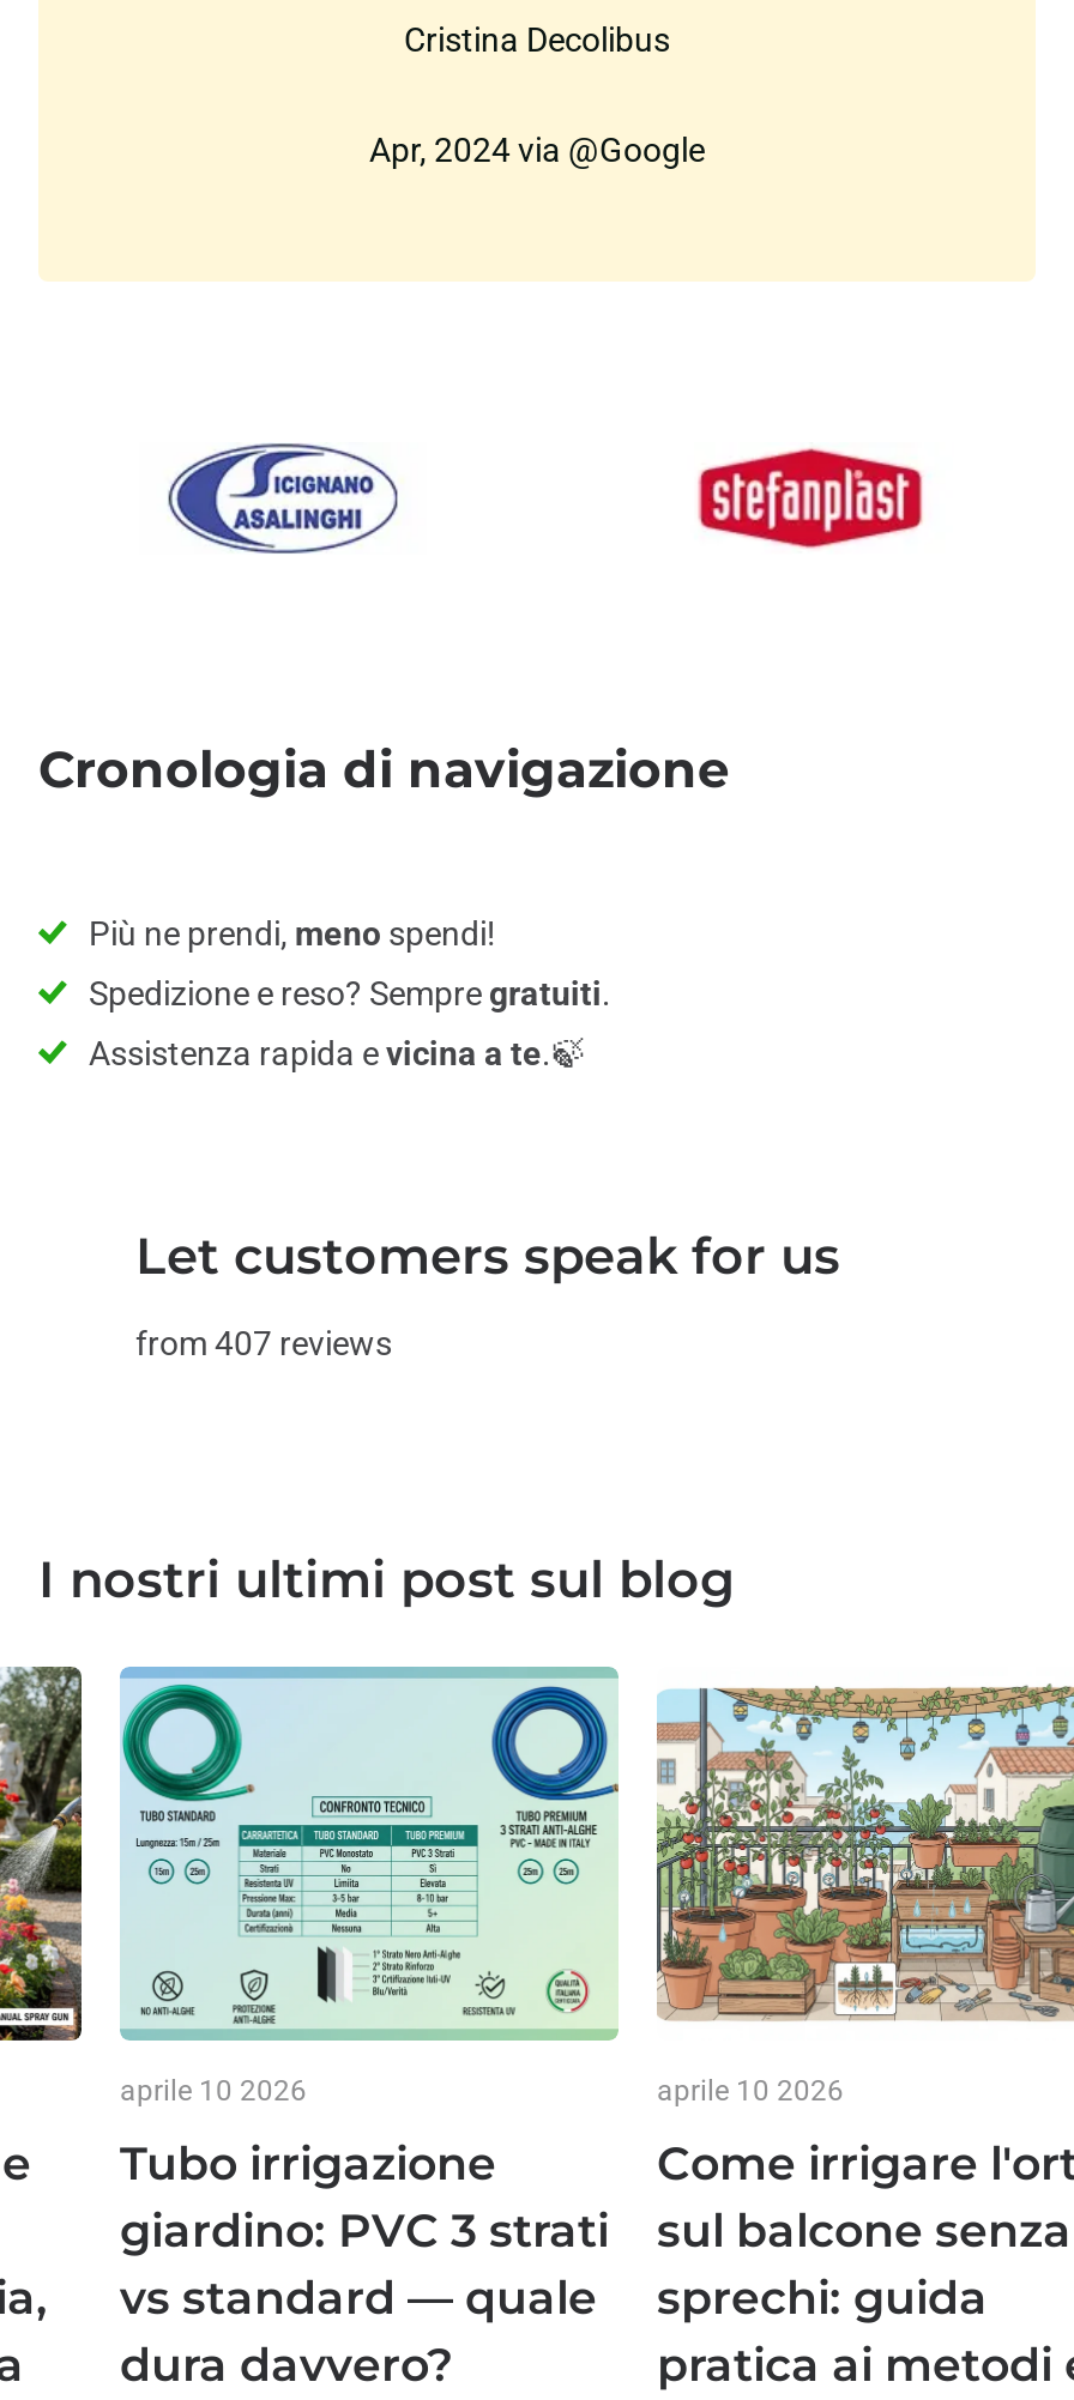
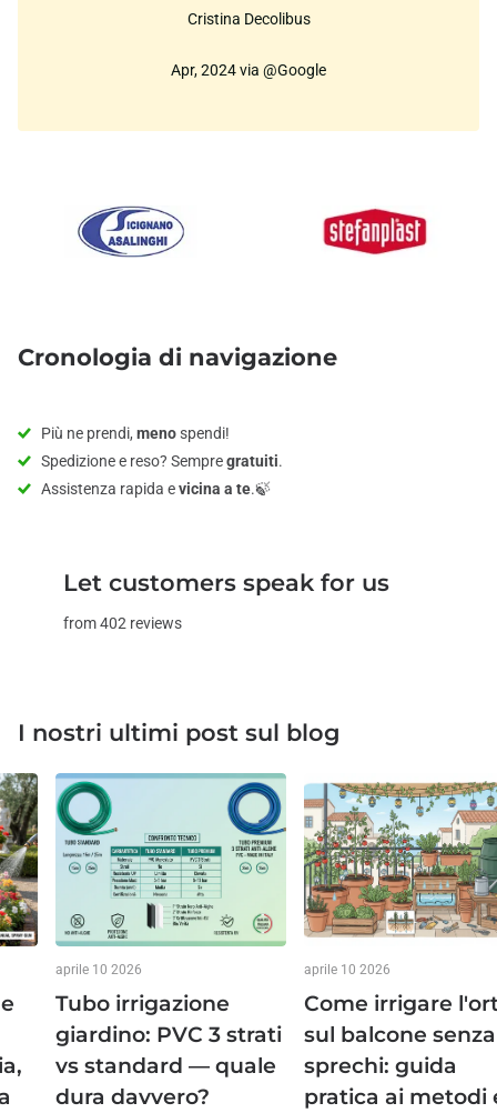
[135,1324,392,1362] from 407 reviews -> [63,614,181,632] from 402 reviews

